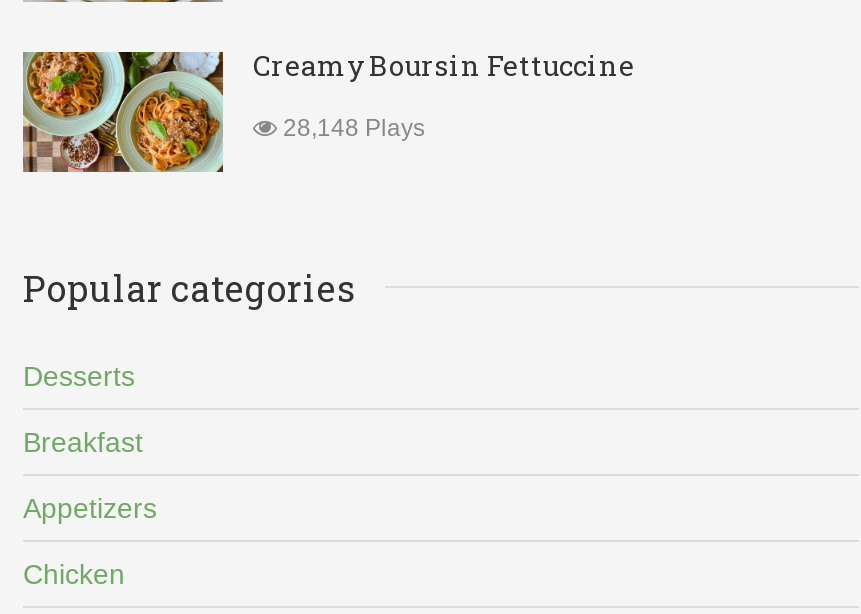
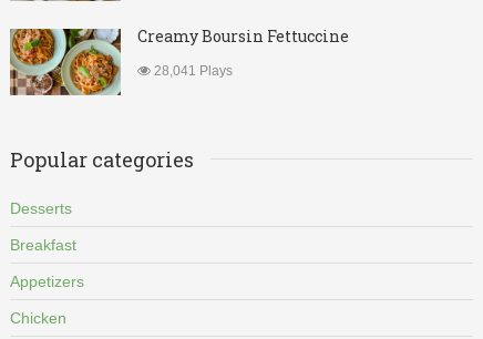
[277,115,425,143] 28,148 Plays -> [151,64,233,79] 28,041 Plays

